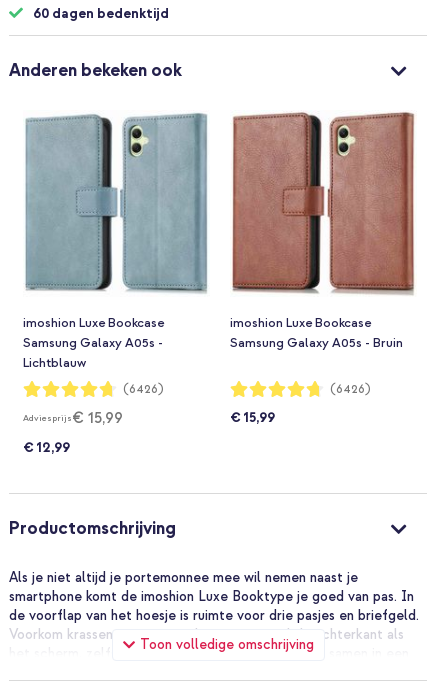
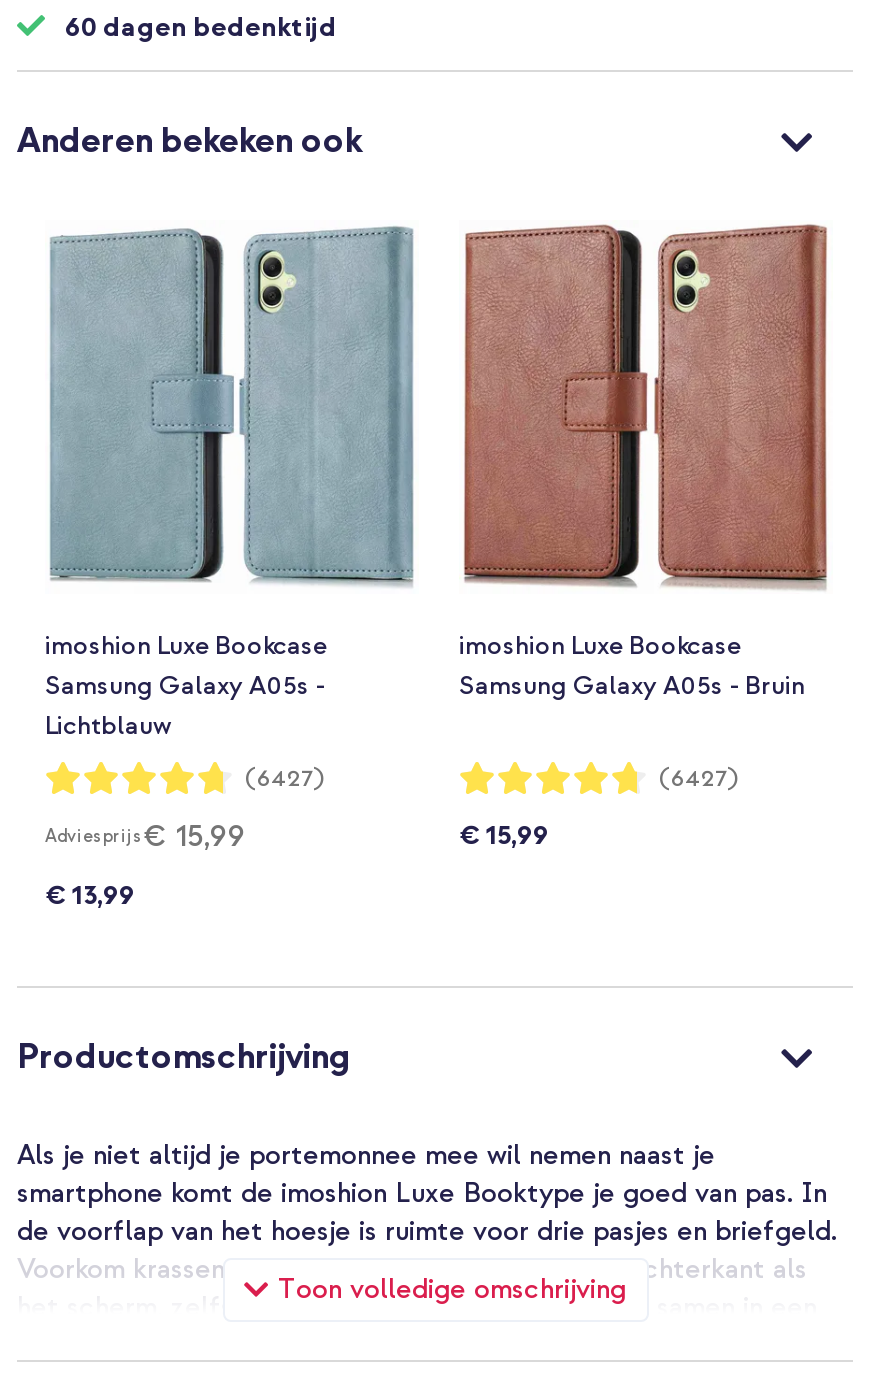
[123,382,164,397] (6426) -> [245,765,325,795] (6427)
[330,382,371,397] (6426) -> [659,765,739,795] (6427)
[23,439,70,456] € 12,99 -> [45,878,135,912] € 13,99

